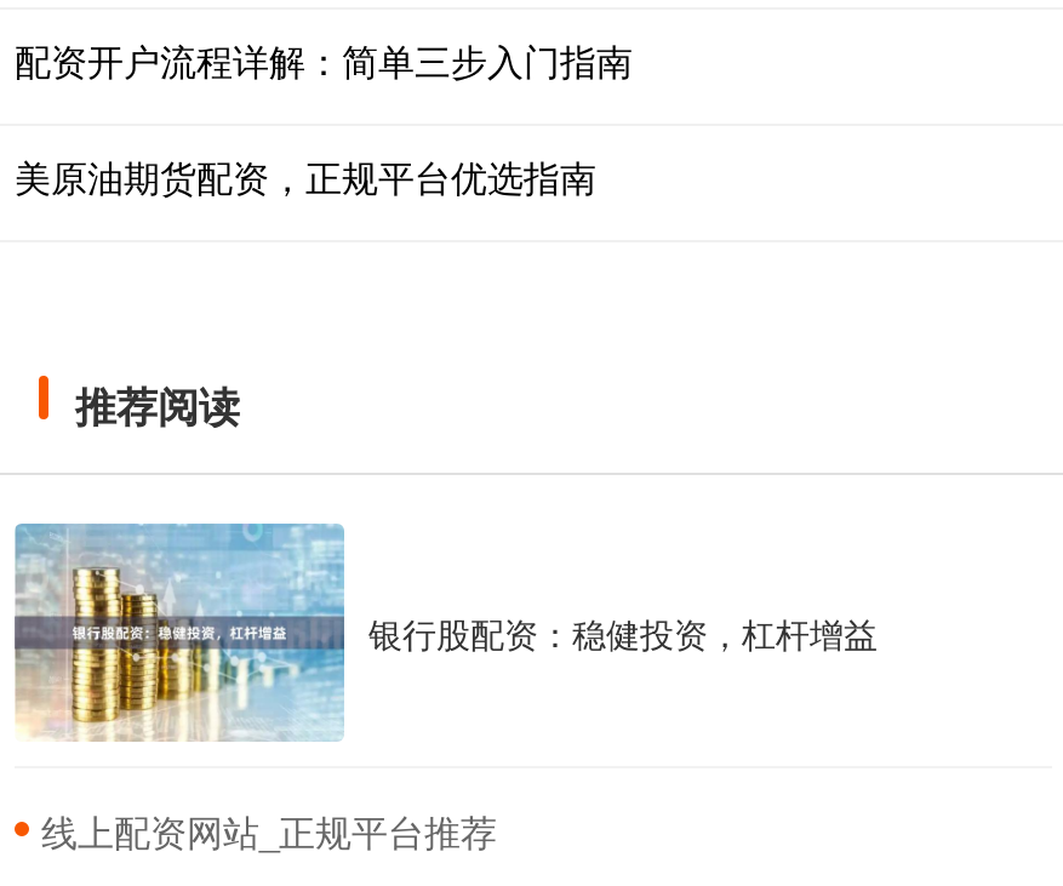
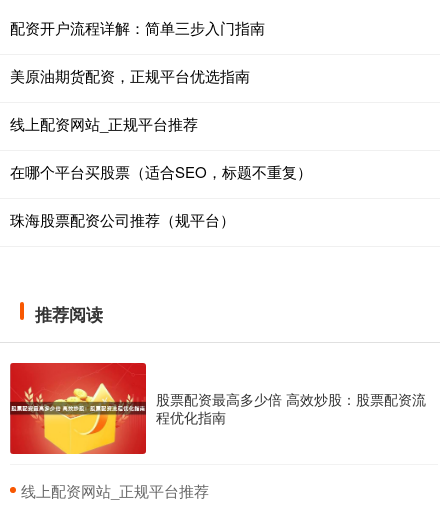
none -> [10,113,312,230] 线上配资网站_正规平台推荐 | 在哪个平台买股票（适合SEO，标题不重复） | 珠海股票配资公司推荐（规平台）
[12,521,878,744] [image] | 银行股配资：稳健投资，杠杆增益 -> [9,362,426,455] [image] | 股票配资最高多少倍 高效炒股：股票配资流 | 程优化指南

